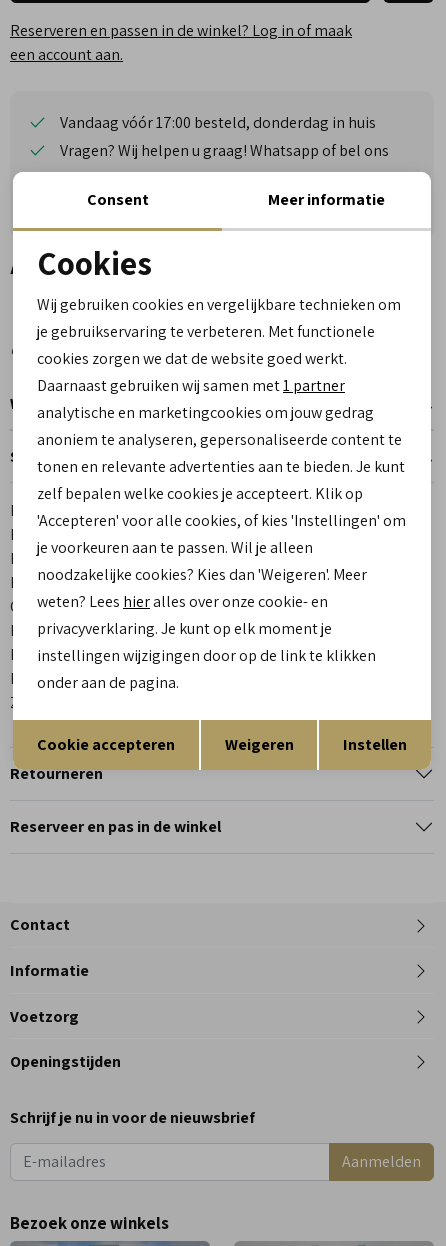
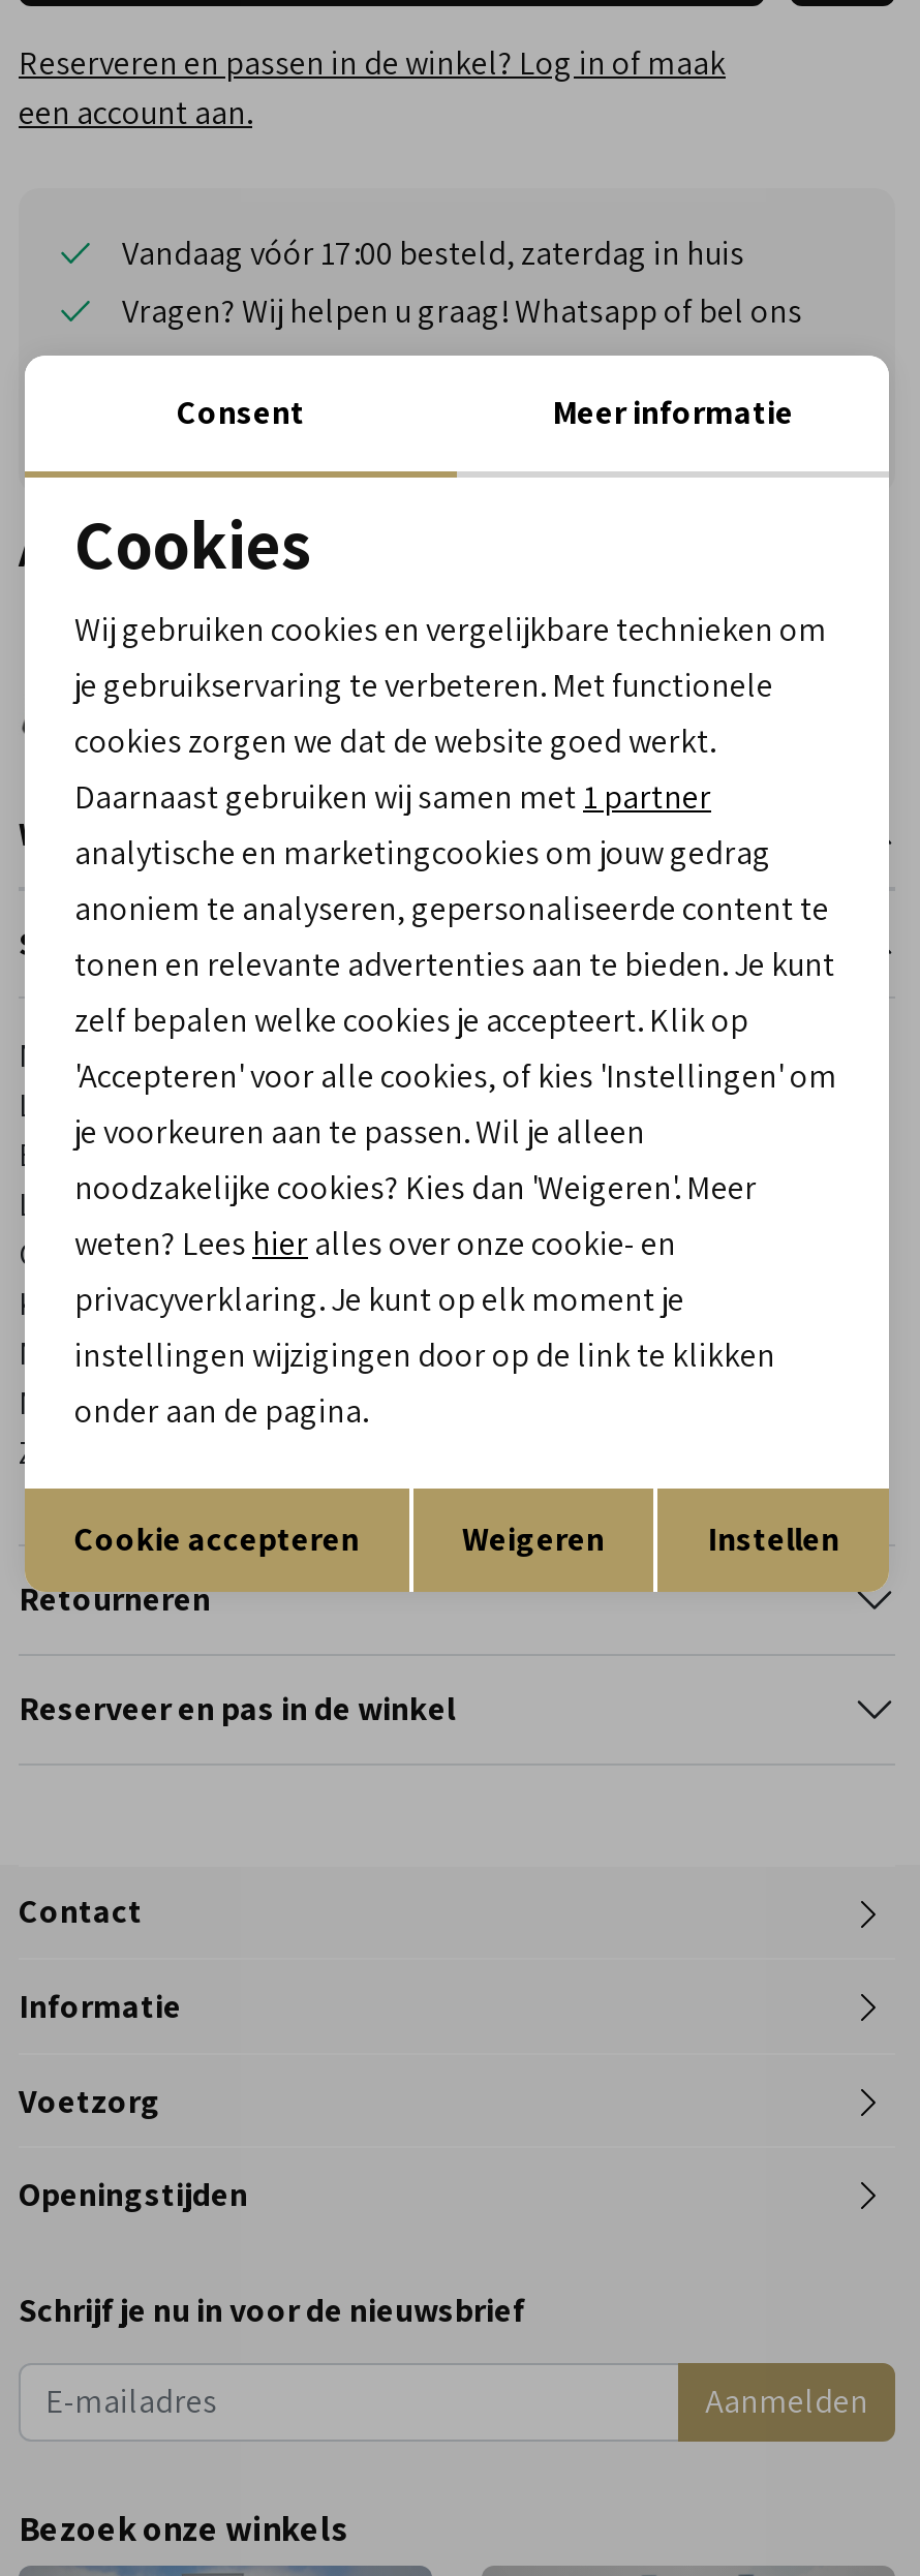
[60,111,376,132] Vandaag vóór 17:00 besteld, donderdag in huis -> [122,231,744,274] Vandaag vóór 17:00 besteld, zaterdag in huis

